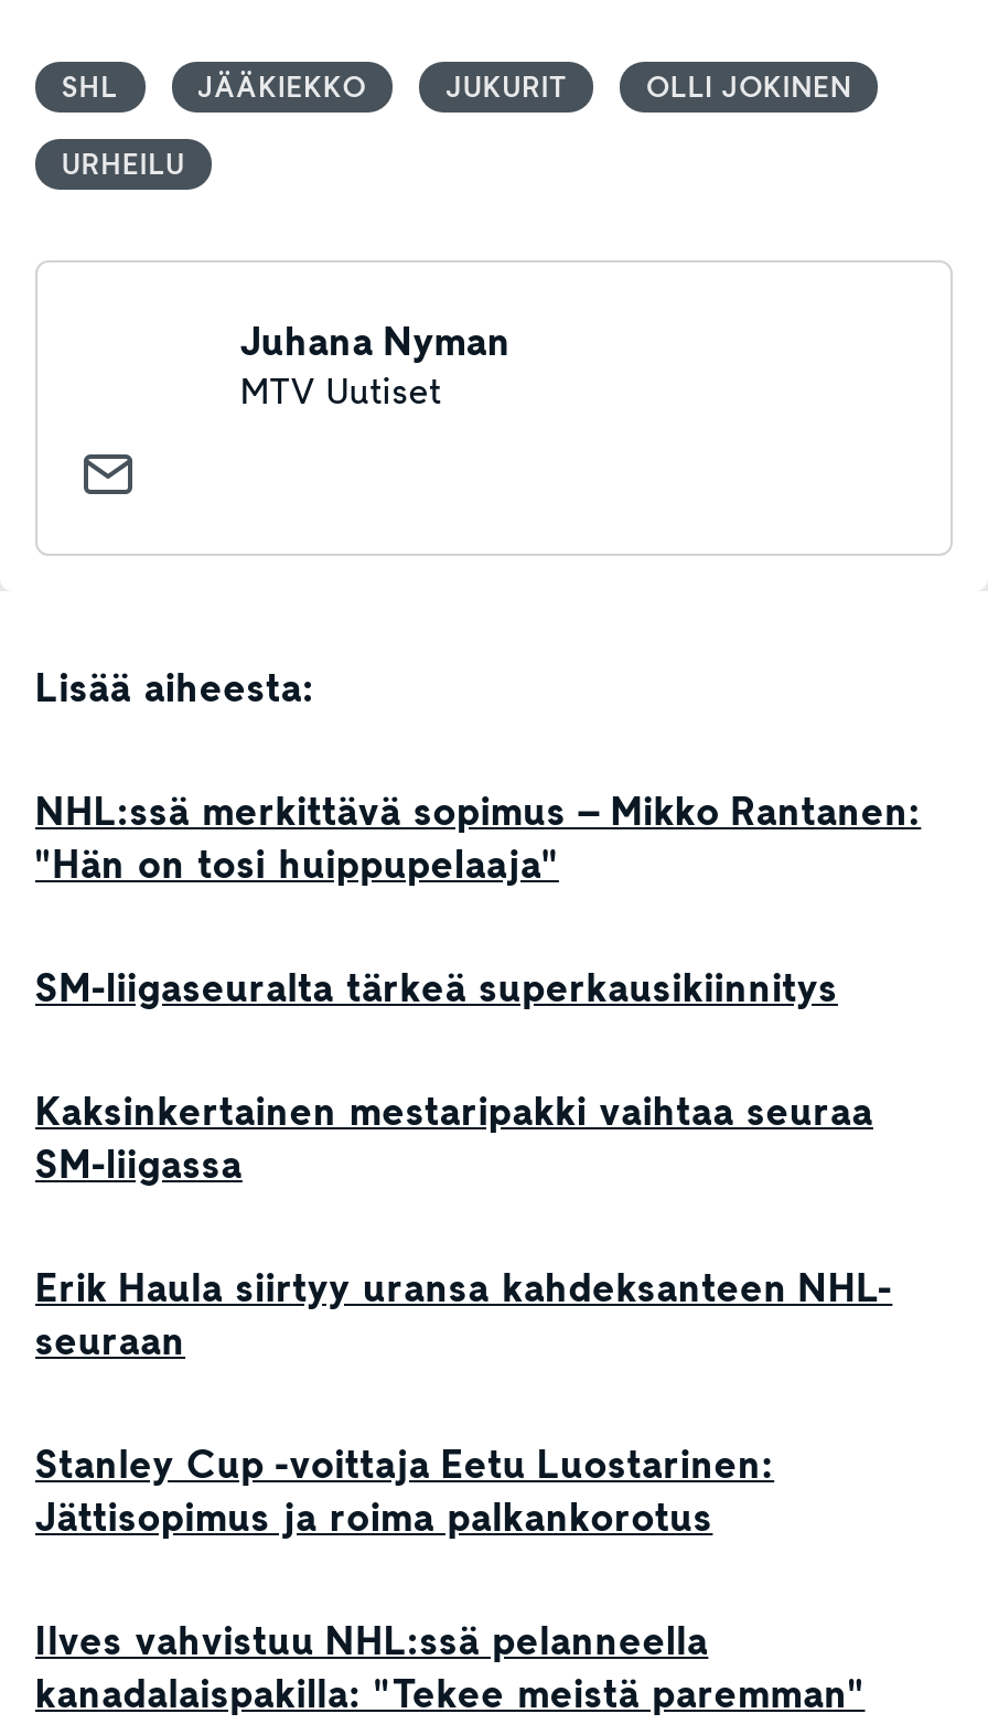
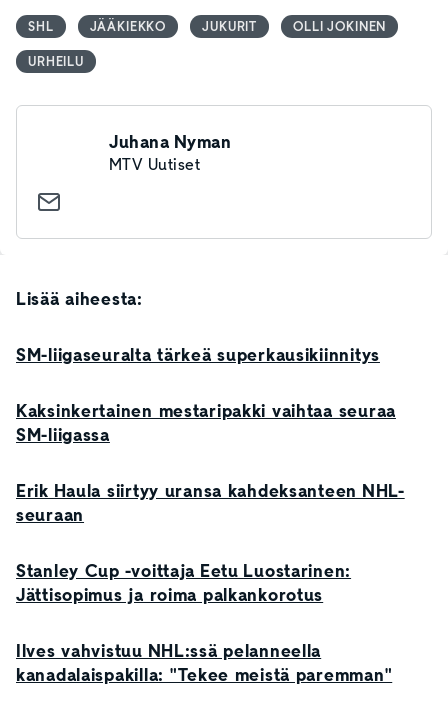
[35,785,921,891] NHL:ssä merkittävä sopimus – Mikko Rantanen: | "Hän on tosi huippupelaaja" -> none

